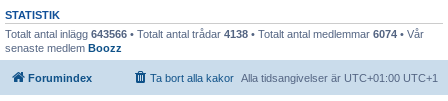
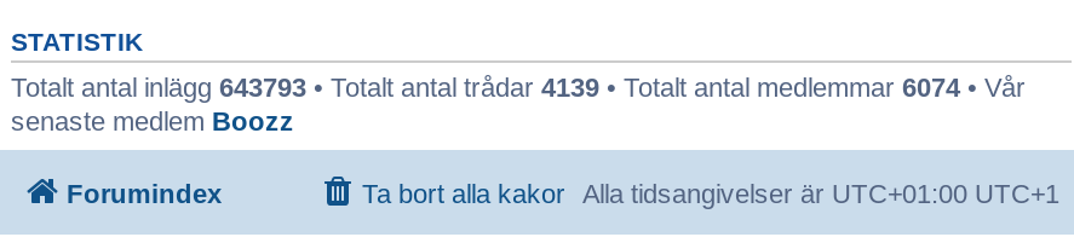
[5,27,424,39] Totalt antal inlägg 643566 • Totalt antal trådar 4138 • Totalt antal medlemmar 6074 • Vår -> [11,71,1026,100] Totalt antal inlägg 643793 • Totalt antal trådar 4139 • Totalt antal medlemmar 6074 • Vår

